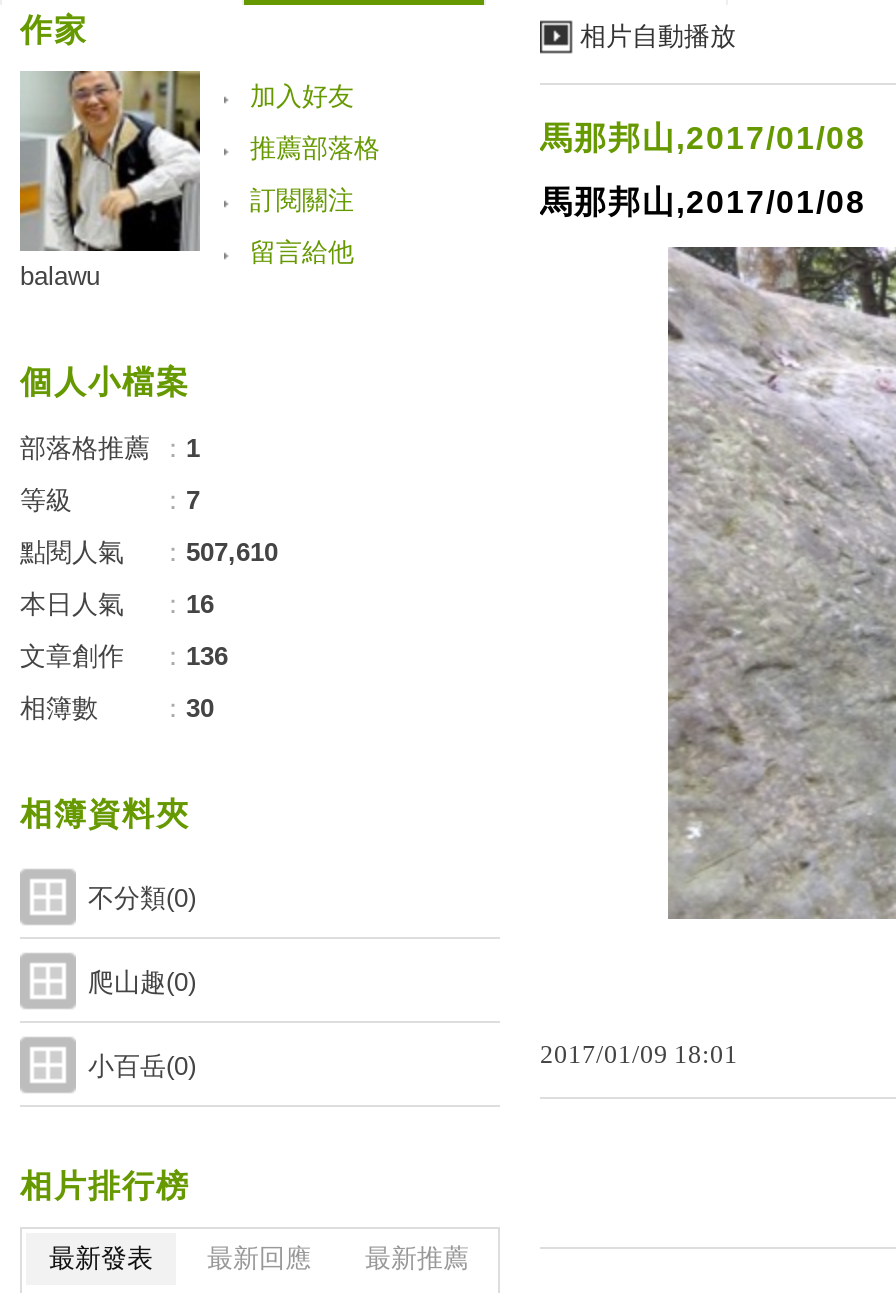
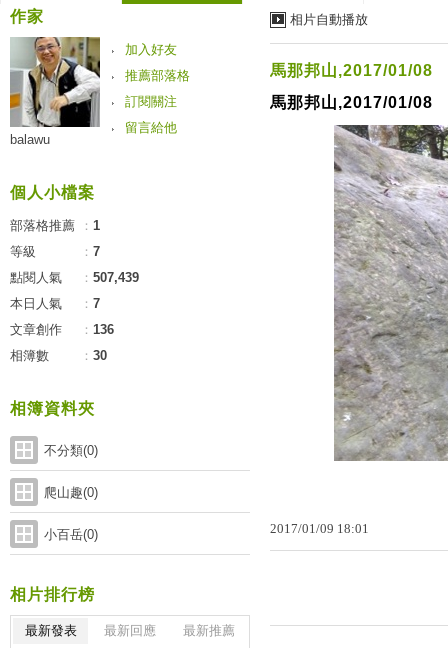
[20,537,278,567] 點閱人氣 ：507,610 -> [10,270,139,285] 點閱人氣 ：507,439
[20,589,214,619] 本日人氣 ：16 -> [10,296,100,311] 本日人氣 ：7

